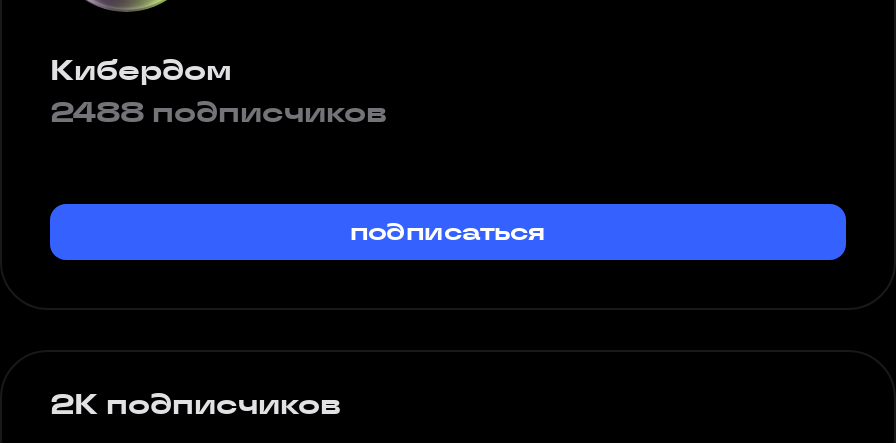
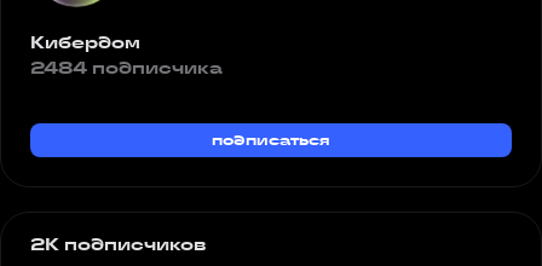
[50,92,386,132] 2488 подписчиков -> [30,56,223,80] 2484 подписчика

